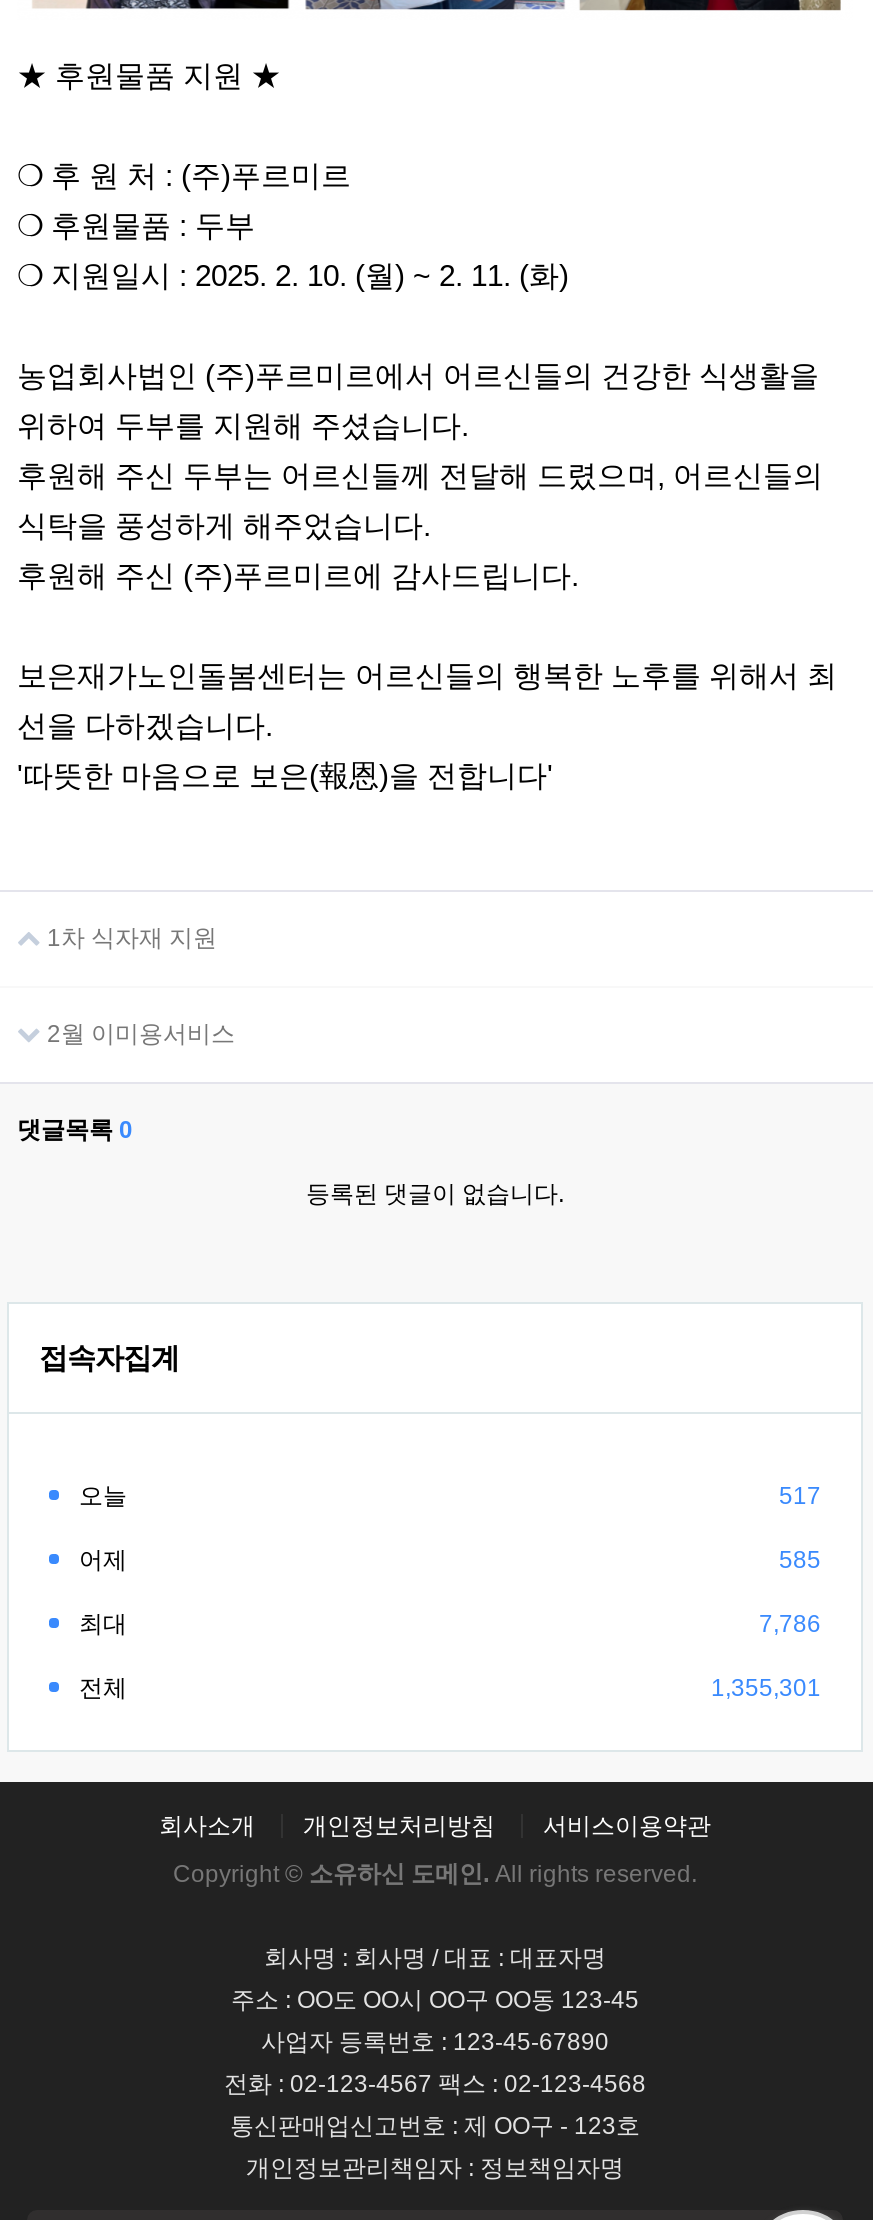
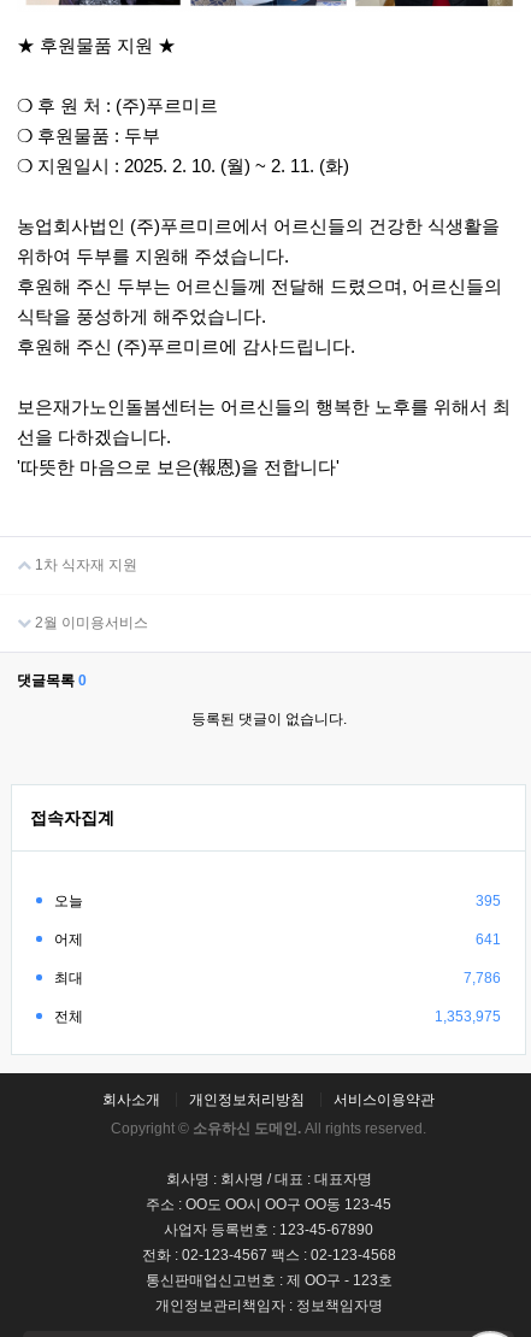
[779,1482,821,1510] 517 -> [476,893,501,909] 395
[779,1546,821,1574] 585 -> [476,931,501,948] 641
[711,1674,821,1702] 1,355,301 -> [435,1008,501,1025] 1,353,975

